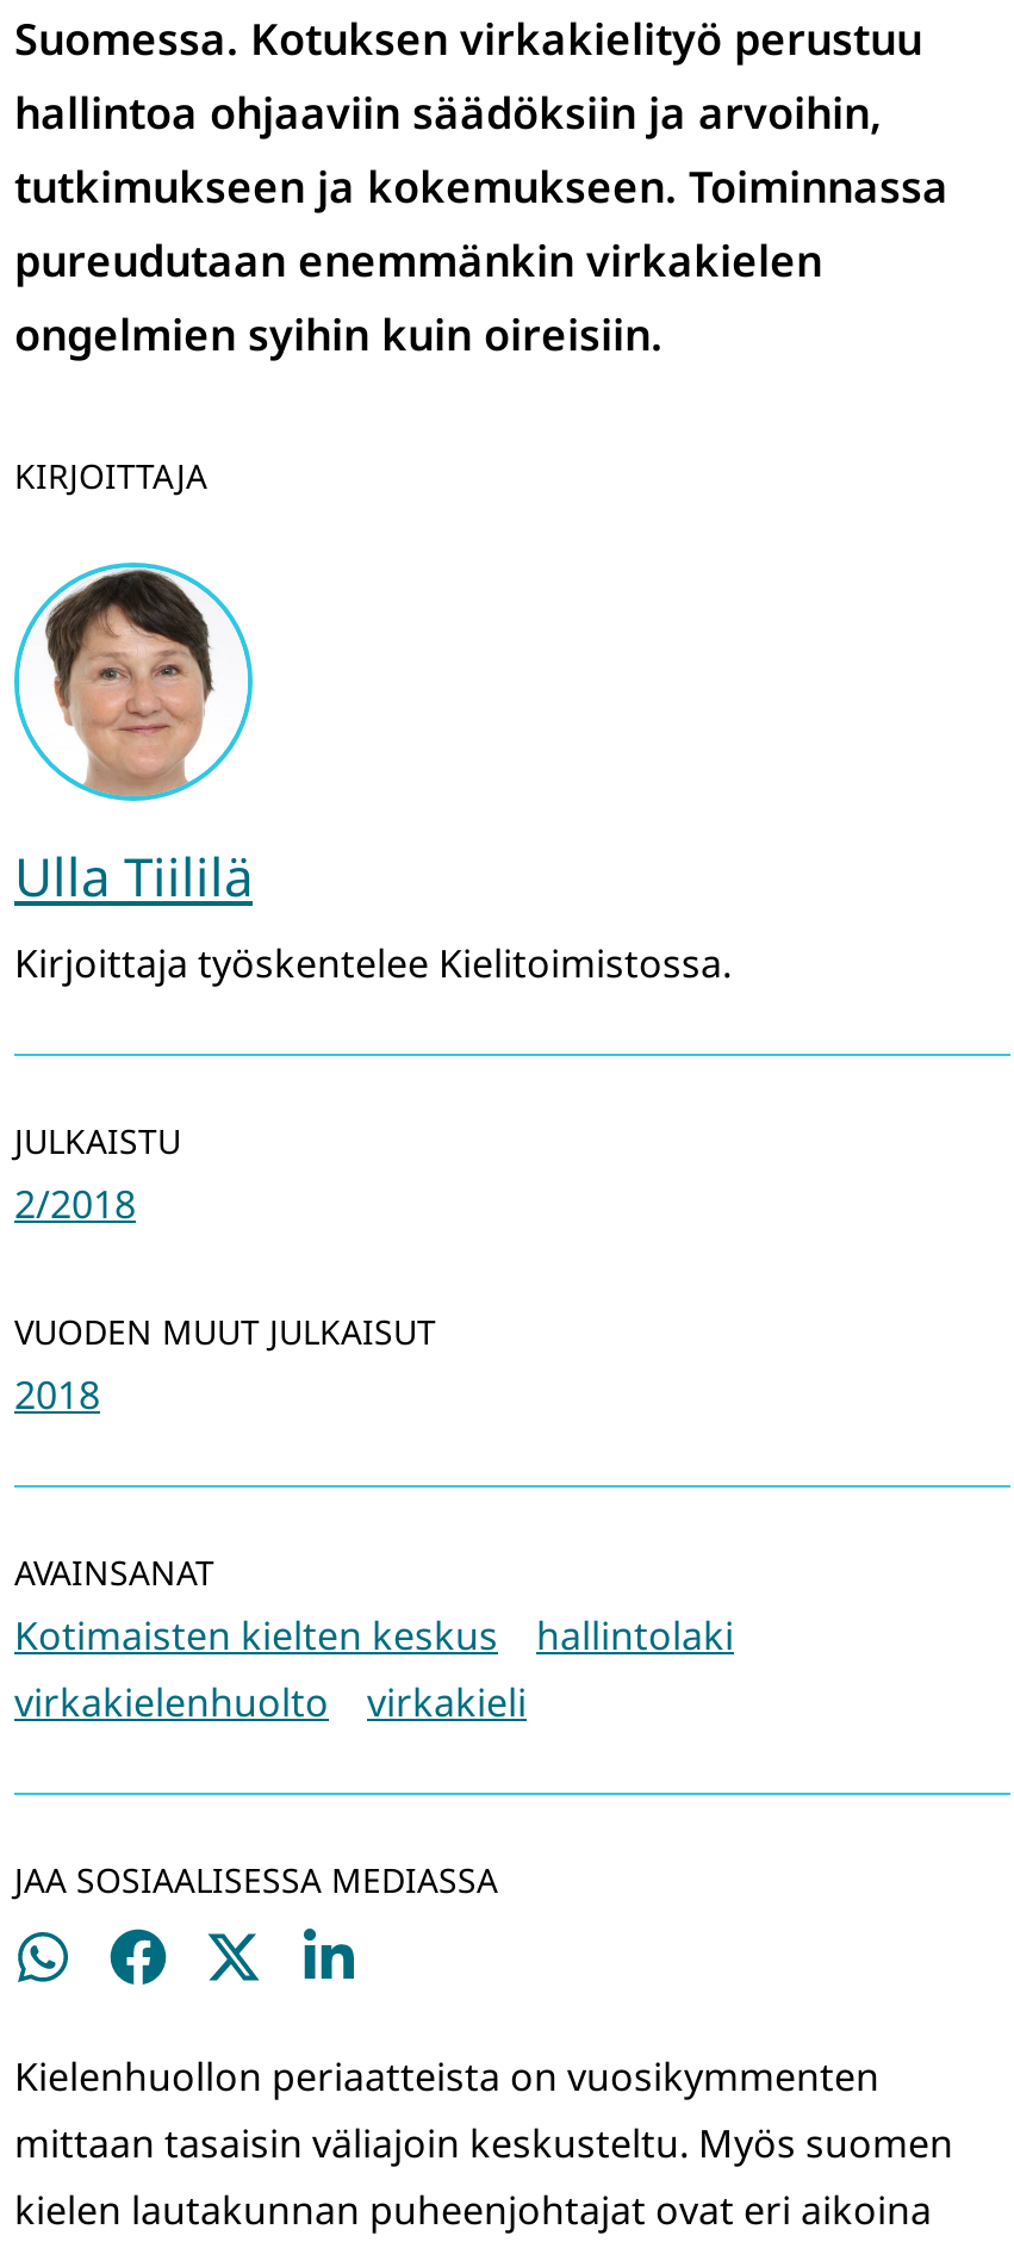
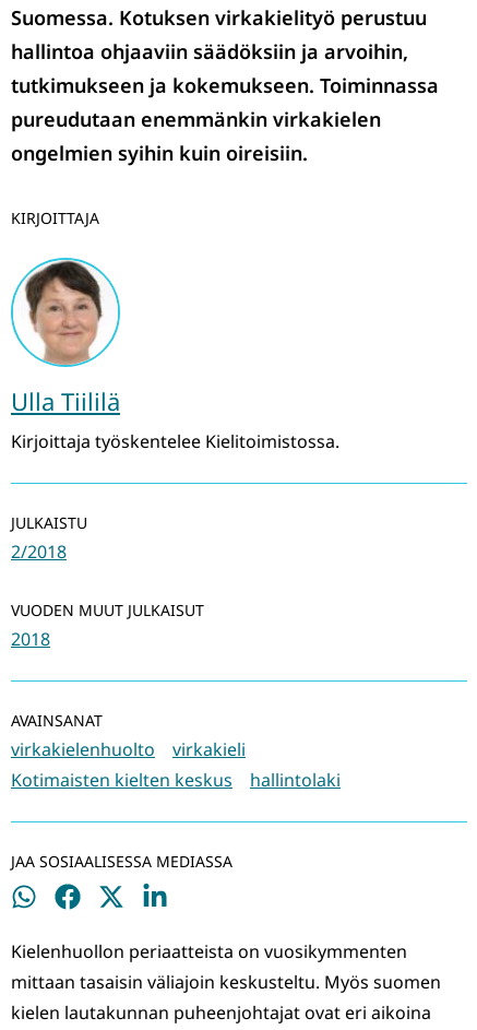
moved [14,1610,734,1662] -> [11,768,341,792]: Kotimaisten kielten keskus | hallintolaki
moved [14,1676,527,1729] -> [11,737,246,762]: virkakielenhuolto | virkakieli

